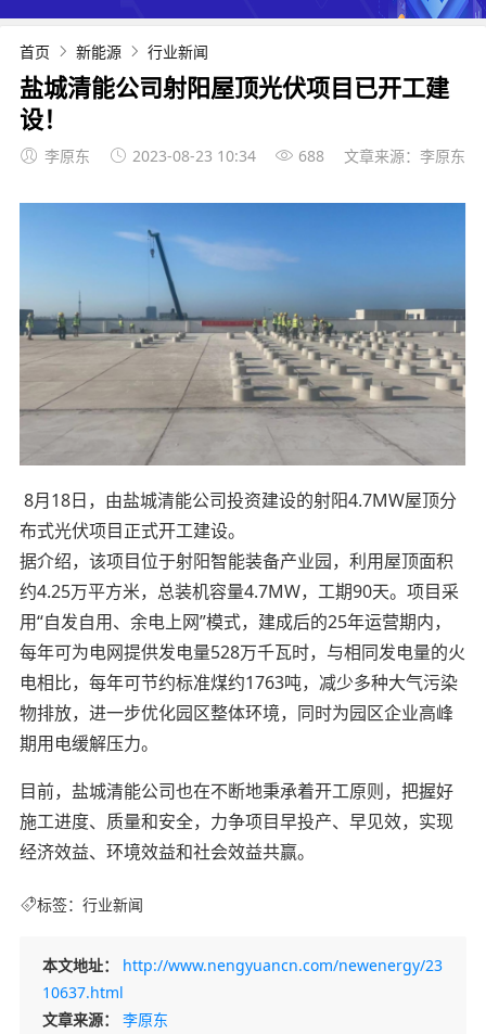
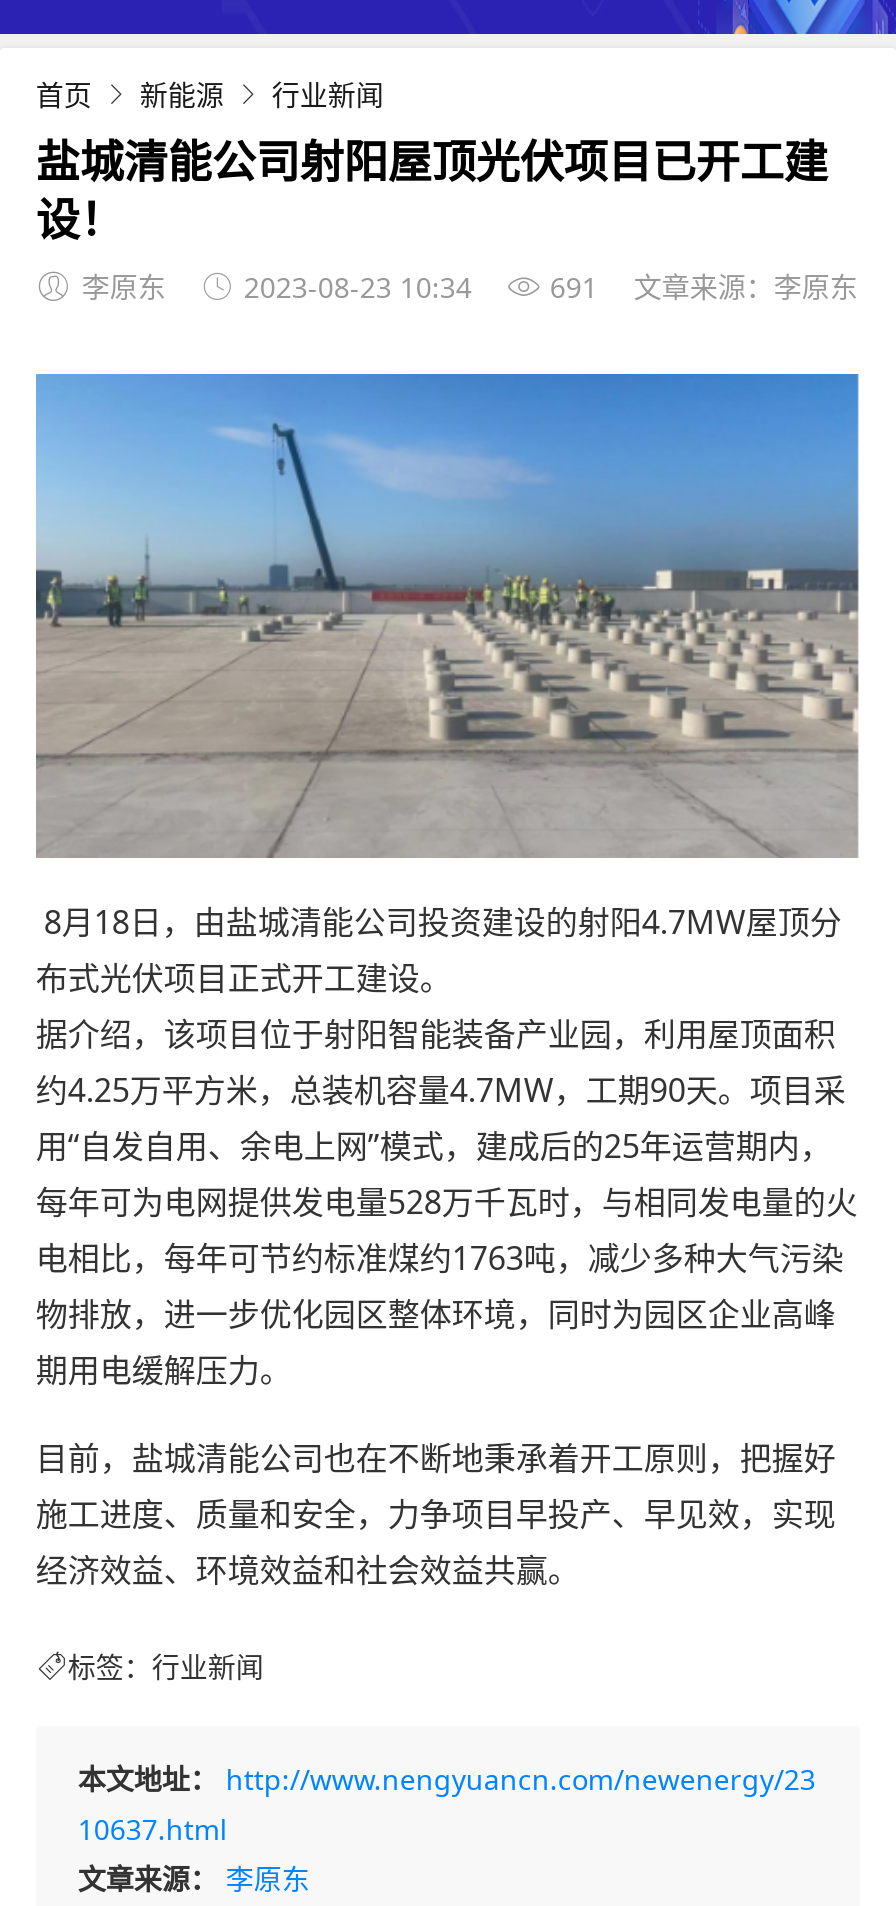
[298,145,465,166] 688 文章来源：李原东 -> [550,268,858,306] 691 文章来源：李原东

